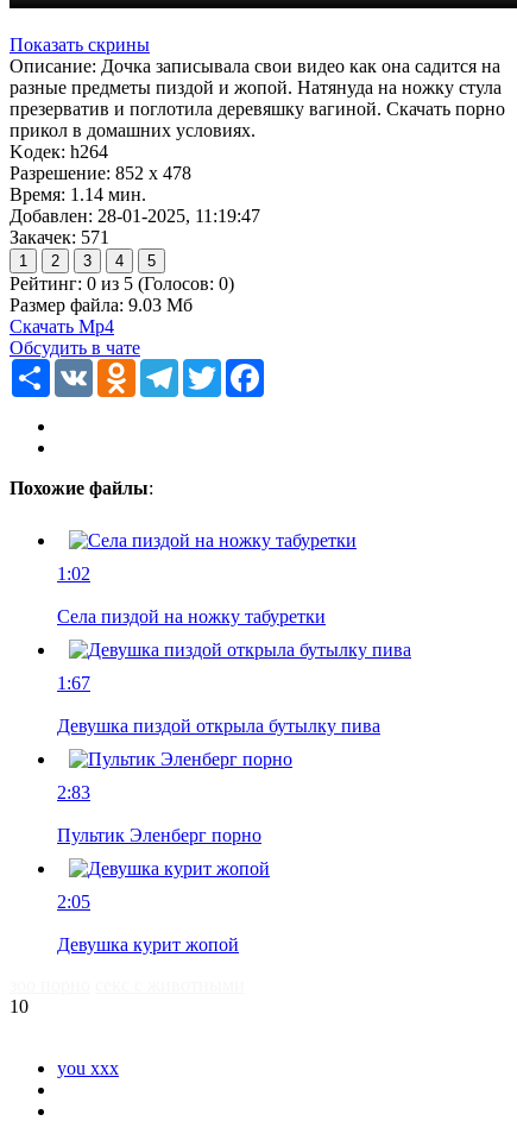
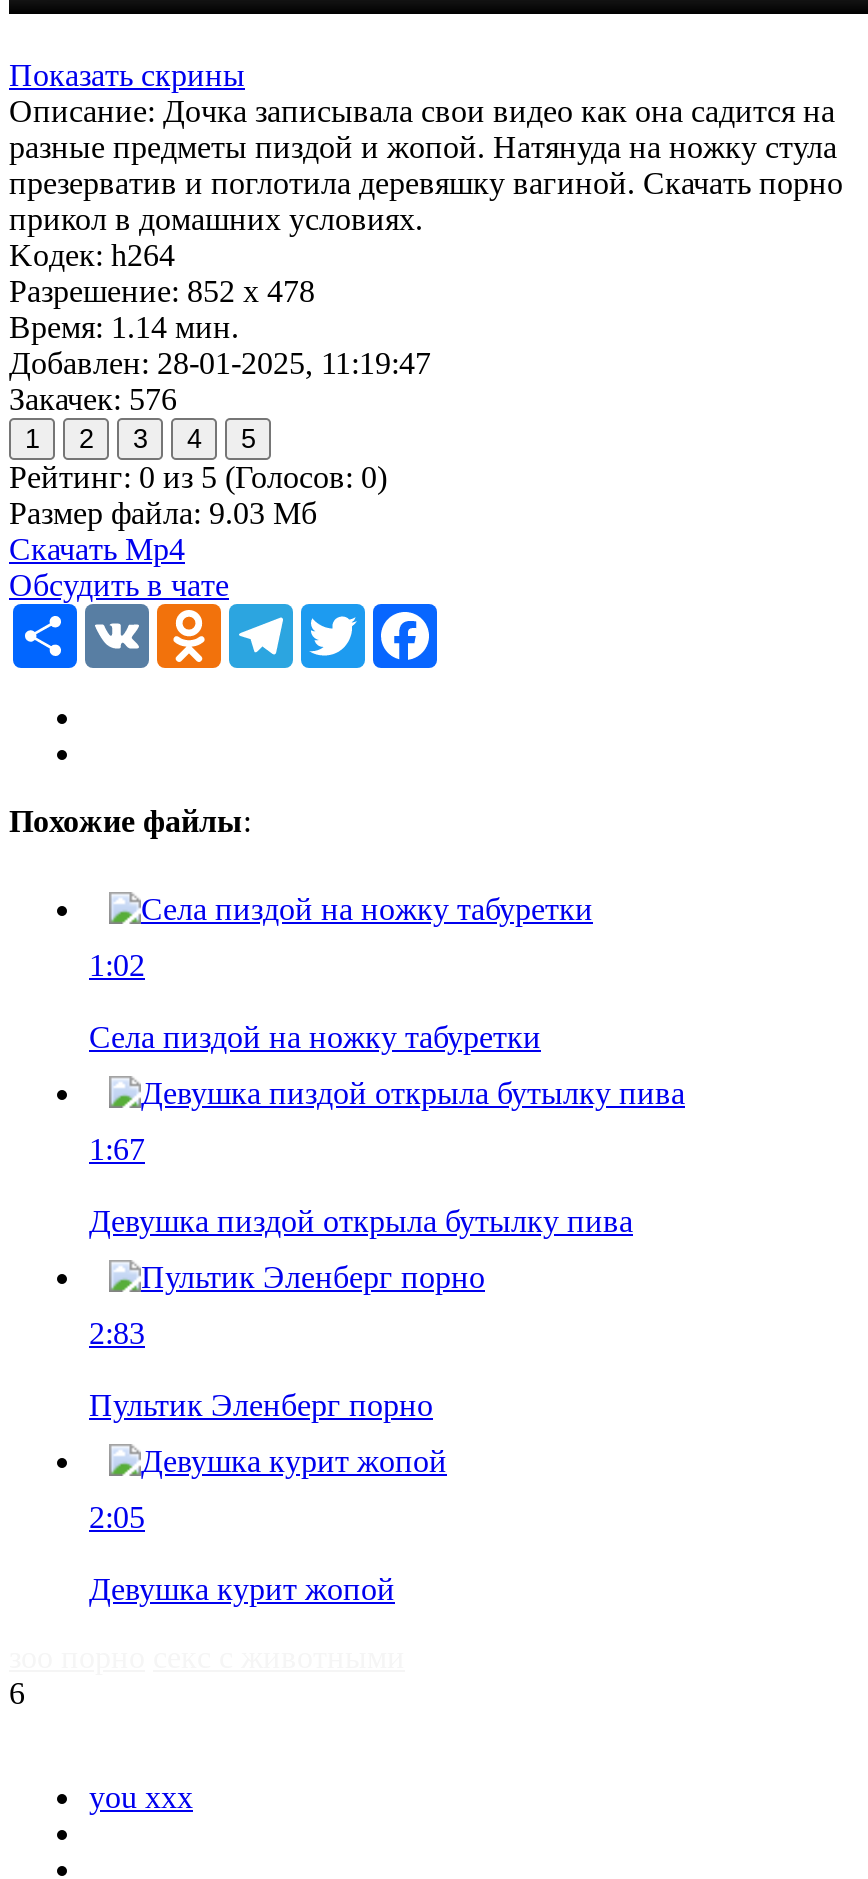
[10,227,109,247] Закачек: 571 -> [9,382,177,416] Закачек: 576
[10,996,29,1016] 10 -> [9,1676,25,1710] 6

